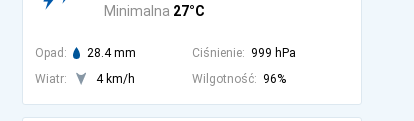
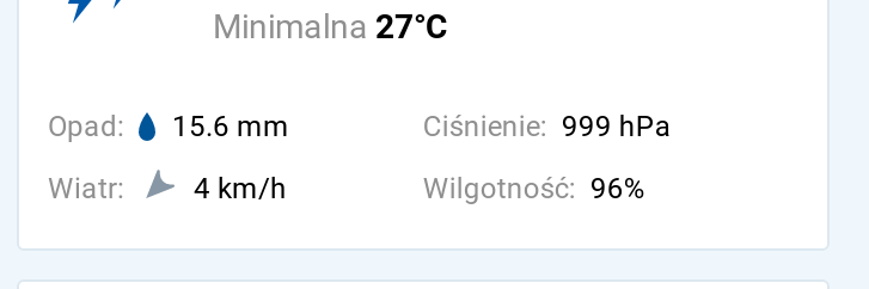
[35,46,136,60] Opad: 28.4 mm -> [48,110,289,143] Opad: 15.6 mm

